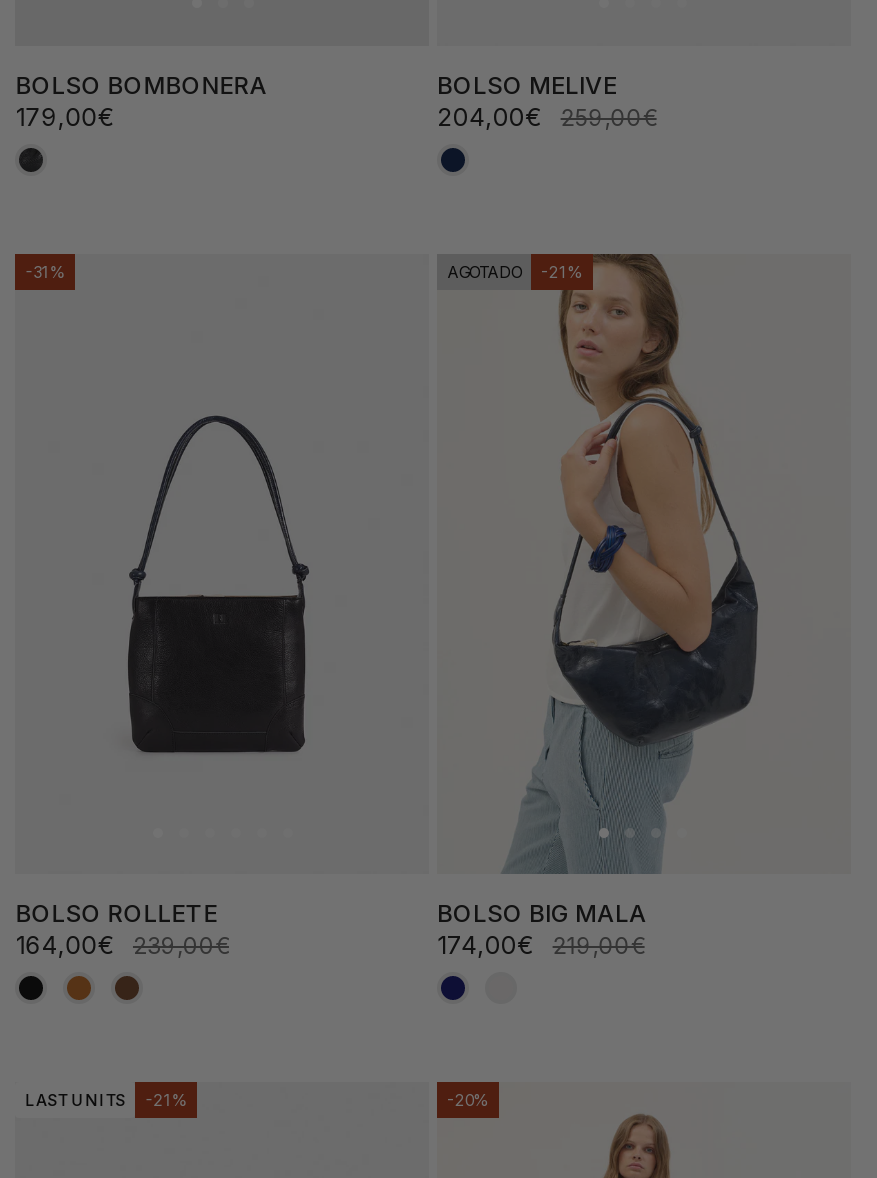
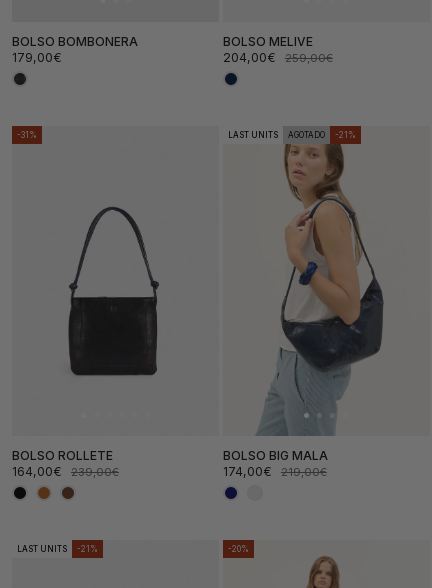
none -> [228,130,278,140] LAST UNITS

